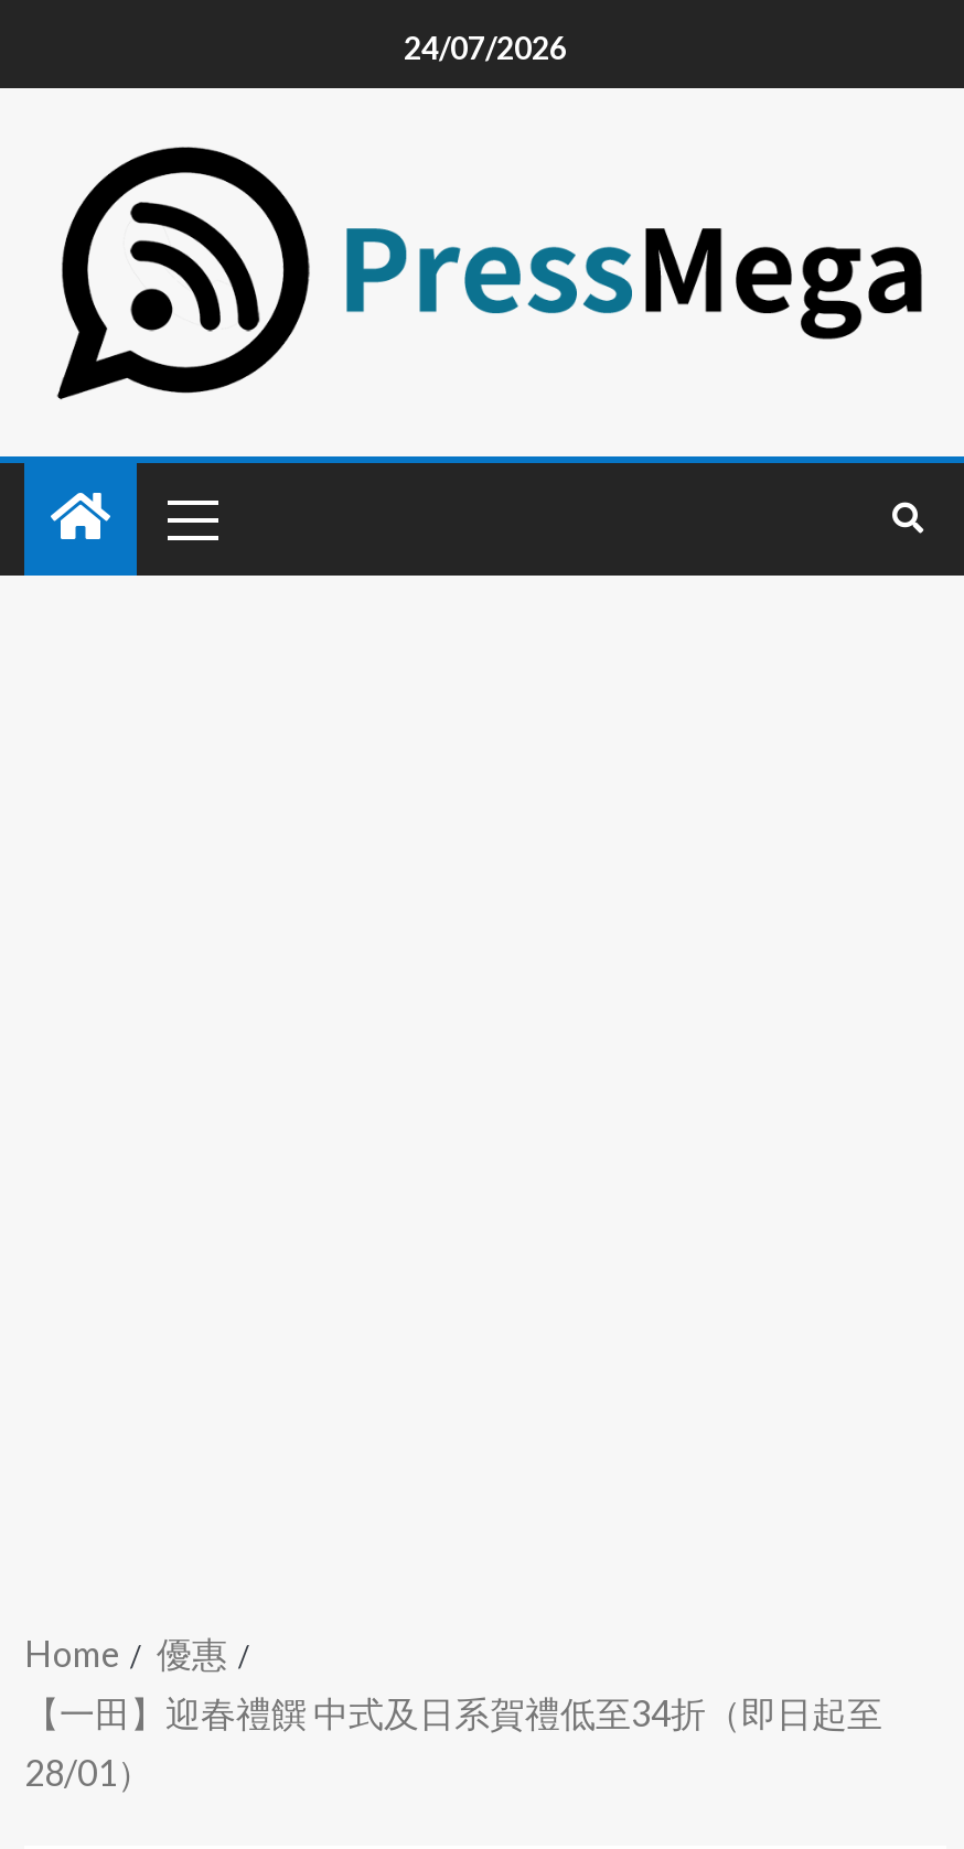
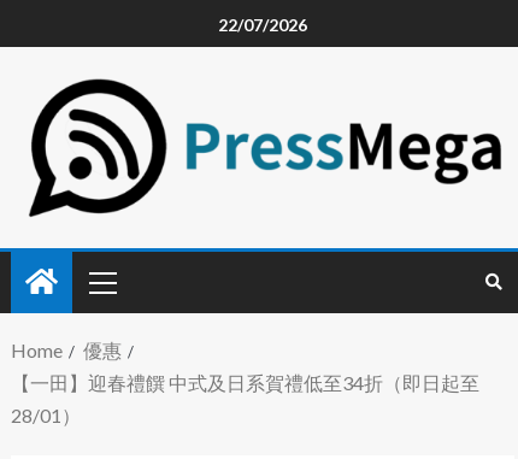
[404,29,567,66] 24/07/2026 -> [218,14,307,35] 22/07/2026

